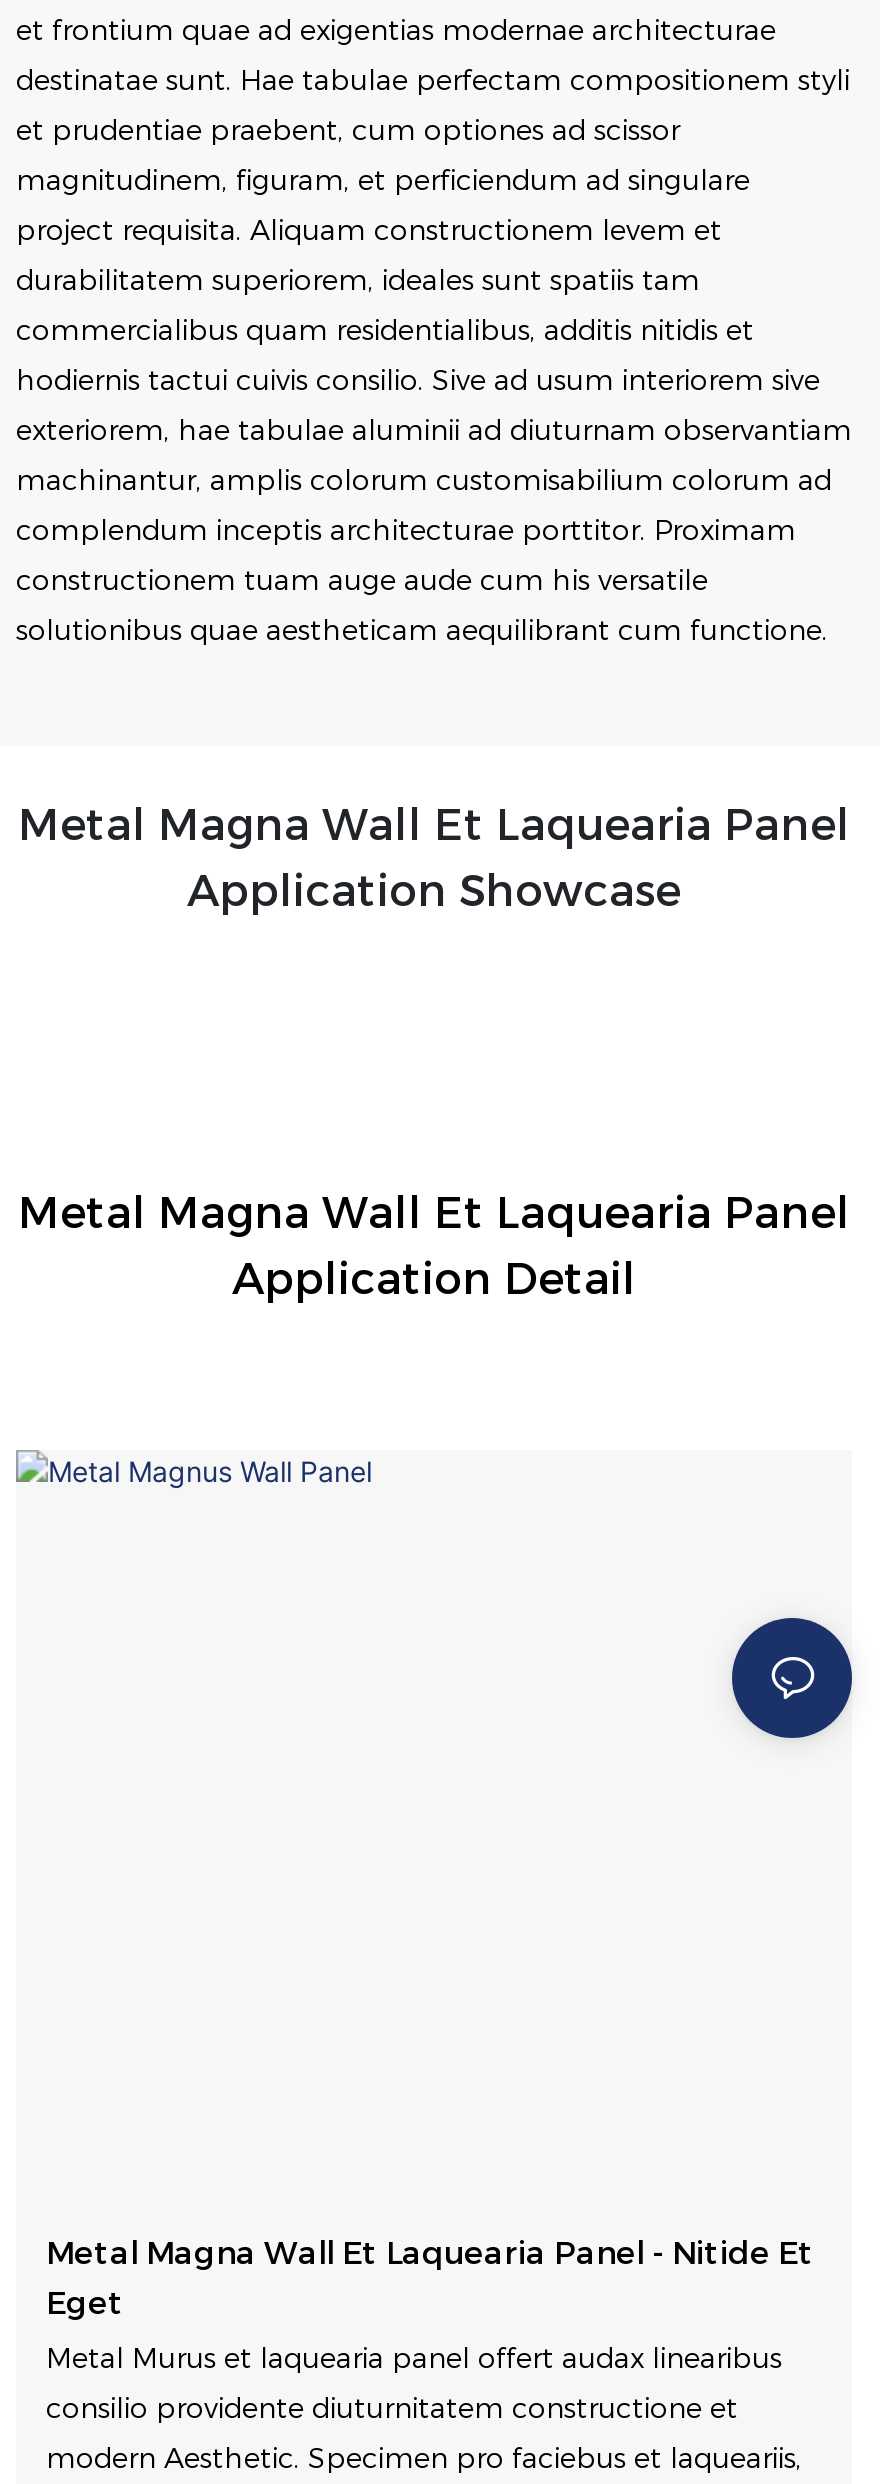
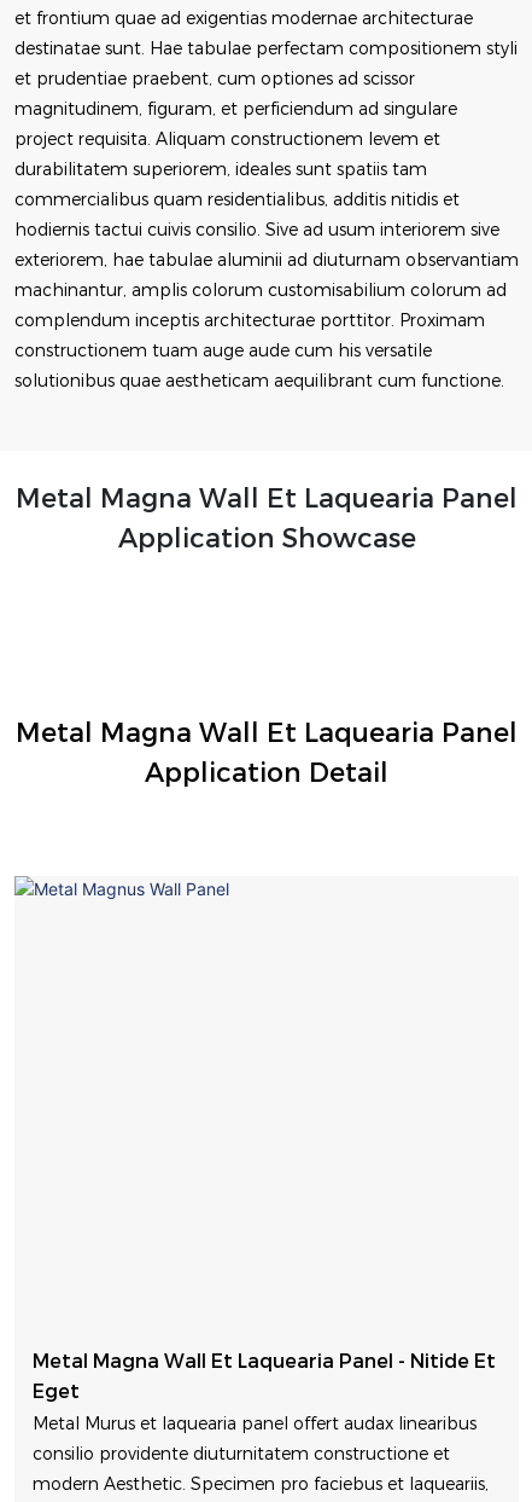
[728,1616,856,1742] [image] -> none

